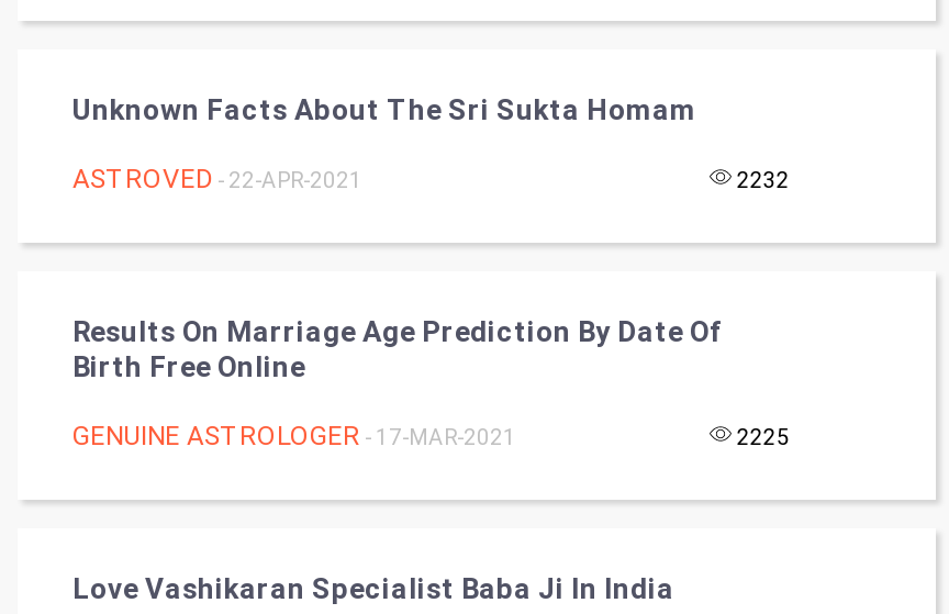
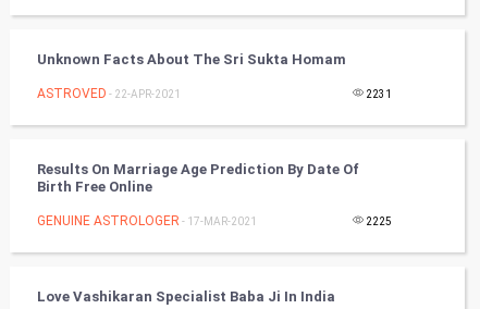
[732,169,789,193] 2232 -> [364,89,392,101] 2231

